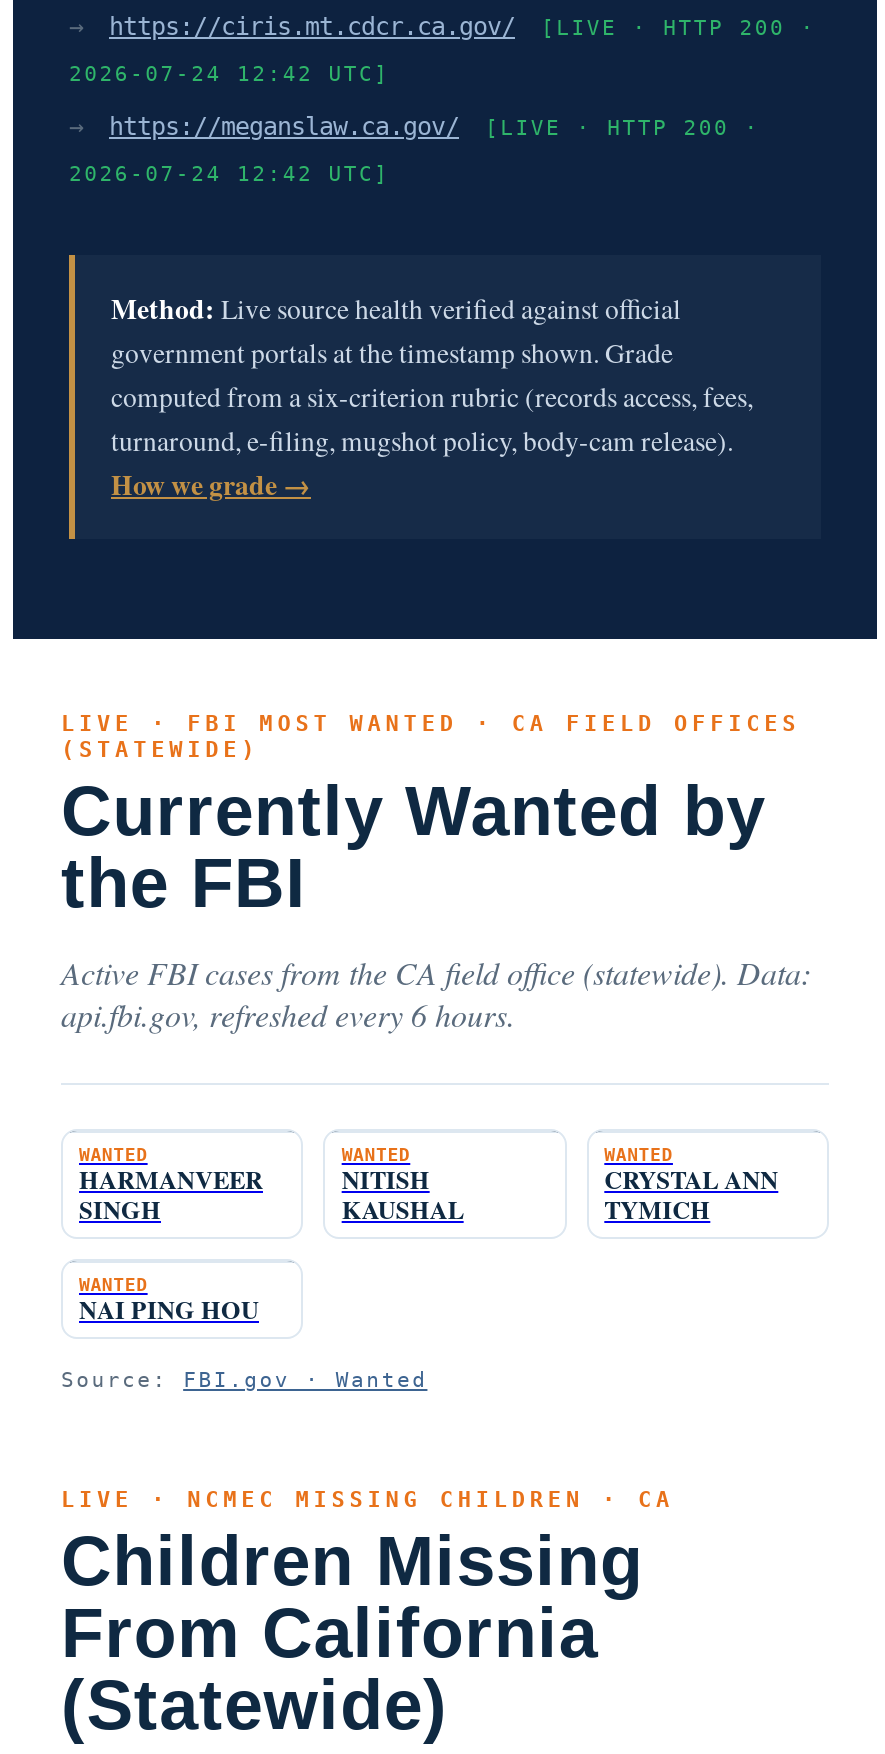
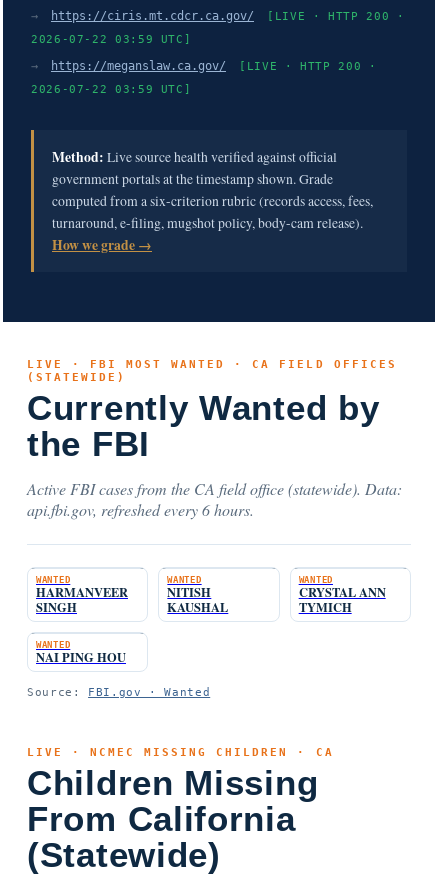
[69,61,390,85] 2026-07-24 12:42 UTC] -> [31,33,191,45] 2026-07-22 03:59 UTC]
[69,161,390,185] 2026-07-24 12:42 UTC] -> [31,83,191,95] 2026-07-22 03:59 UTC]

